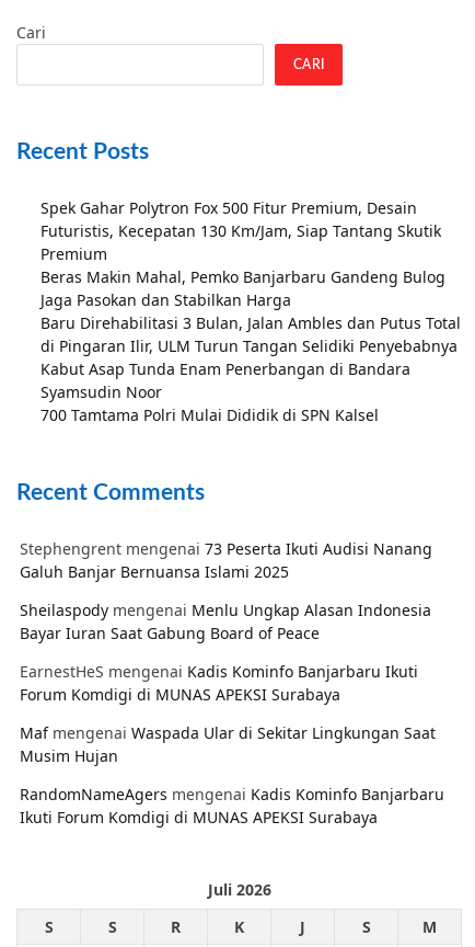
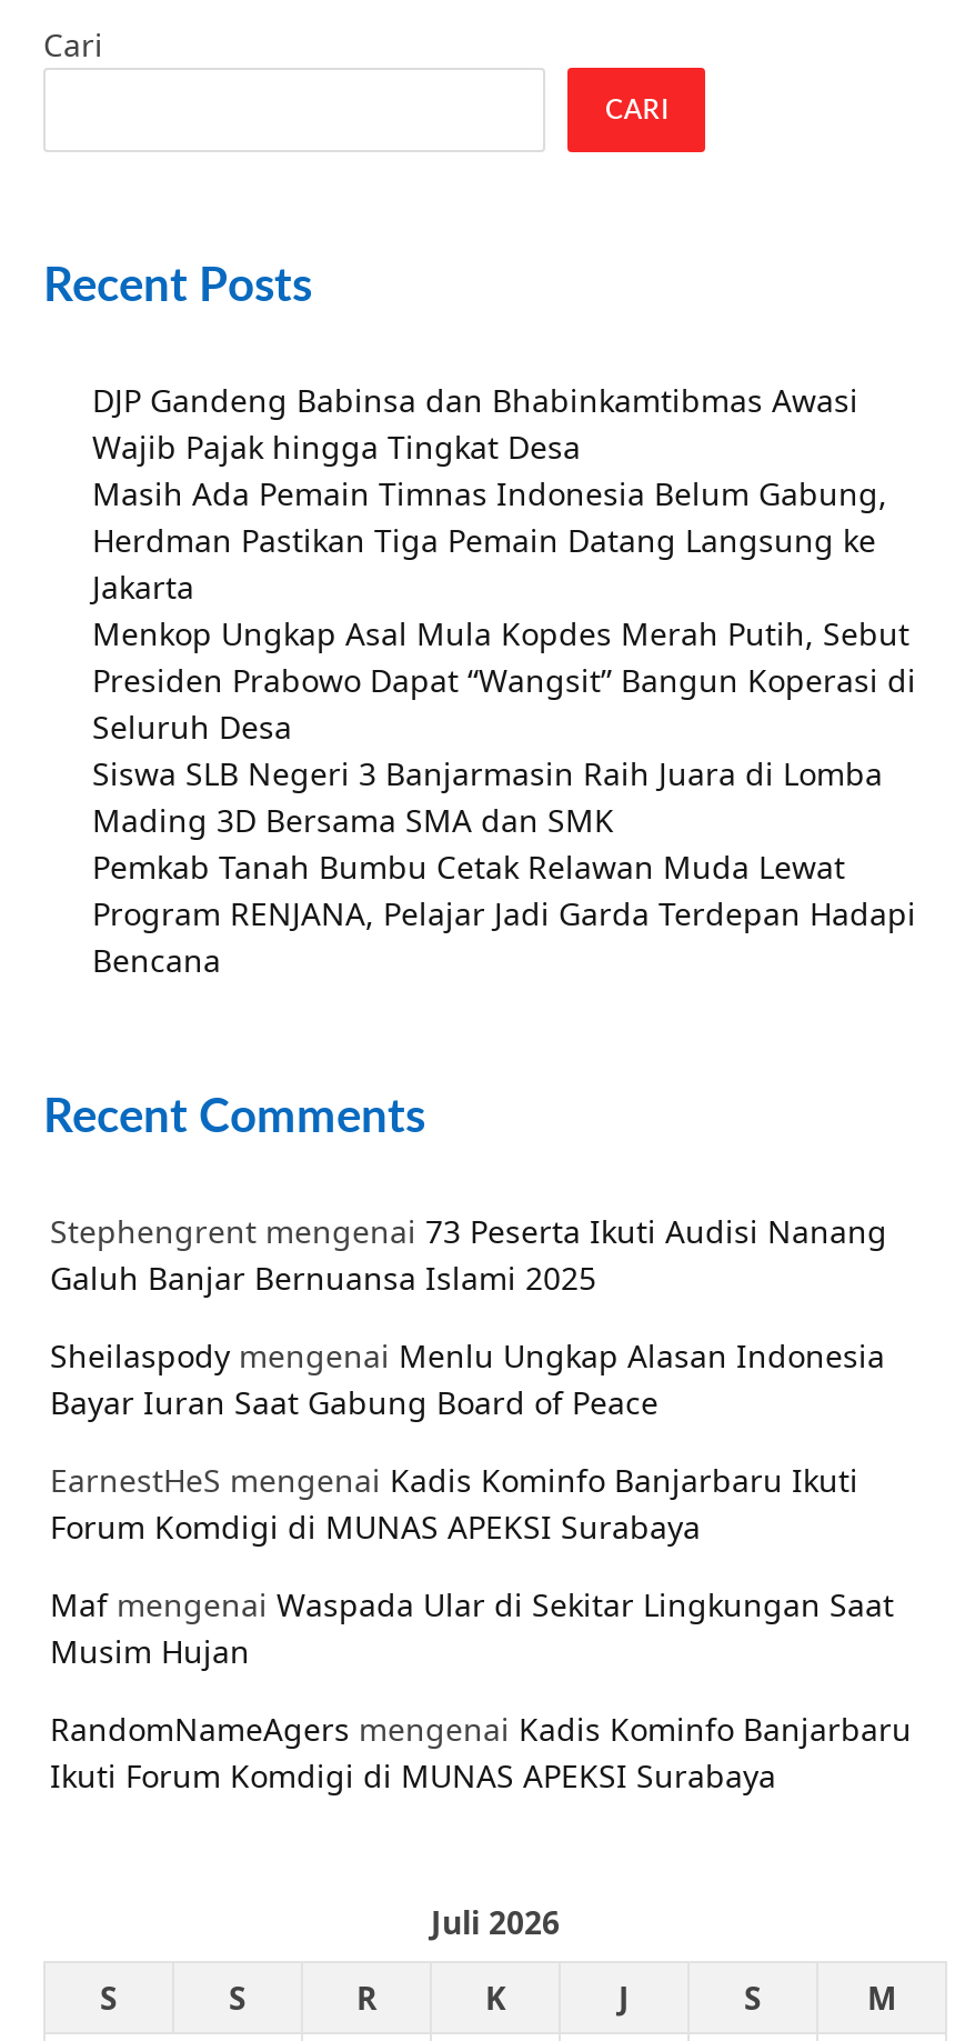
[40,197,461,425] Spek Gahar Polytron Fox 500 Fitur Premium, Desain | Futuristis, Kecepatan 130 Km/Jam, Siap Tantang Skutik | Premium | Beras Makin Mahal, Pemko Banjarbaru Gandeng Bulog | Jaga Pasokan dan Stabilkan Harga | Baru Direhabilitasi 3 Bulan, Jalan Ambles dan Putus Total | di Pingaran Ilir, ULM Turun Tangan Selidiki Penyebabnya | Kabut Asap Tunda Enam Penerbangan di Bandara | Syamsudin Noor | 700 Tamtama Polri Mulai Dididik di SPN Kalsel -> [92,379,916,982] DJP Gandeng Babinsa dan Bhabinkamtibmas Awasi | Wajib Pajak hingga Tingkat Desa | Masih Ada Pemain Timnas Indonesia Belum Gabung, | Herdman Pastikan Tiga Pemain Datang Langsung ke | Jakarta | Menkop Ungkap Asal Mula Kopdes Merah Putih, Sebut | Presiden Prabowo Dapat “Wangsit” Bangun Koperasi di | Seluruh Desa | Siswa SLB Negeri 3 Banjarmasin Raih Juara di Lomba | Mading 3D Bersama SMA dan SMK | Pemkab Tanah Bumbu Cetak Relawan Muda Lewat | Program RENJANA, Pelajar Jadi Garda Terdepan Hadapi | Bencana

